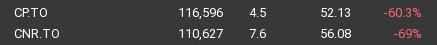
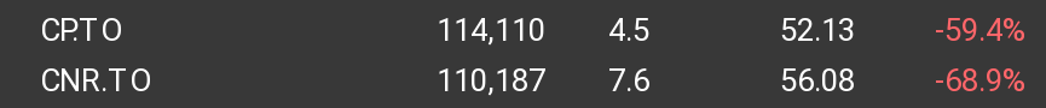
[178,5,266,20] 116,596 4.5 -> [437,12,649,48] 114,110 4.5
[384,5,422,20] -60.3% -> [935,12,1027,48] -59.4%
[178,26,266,41] 110,627 7.6 -> [437,62,649,98] 110,187 7.6
[394,26,422,41] -69% -> [935,62,1027,98] -68.9%

